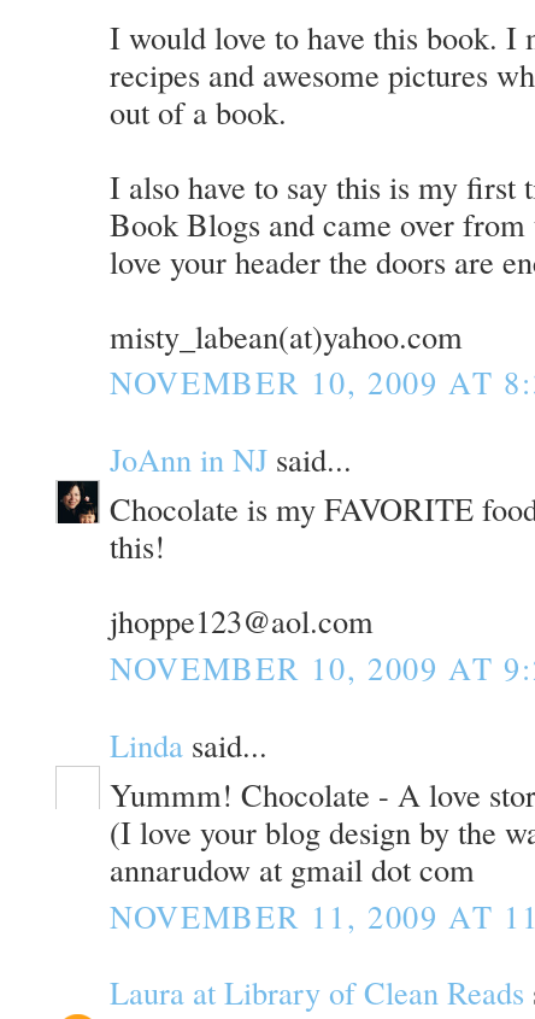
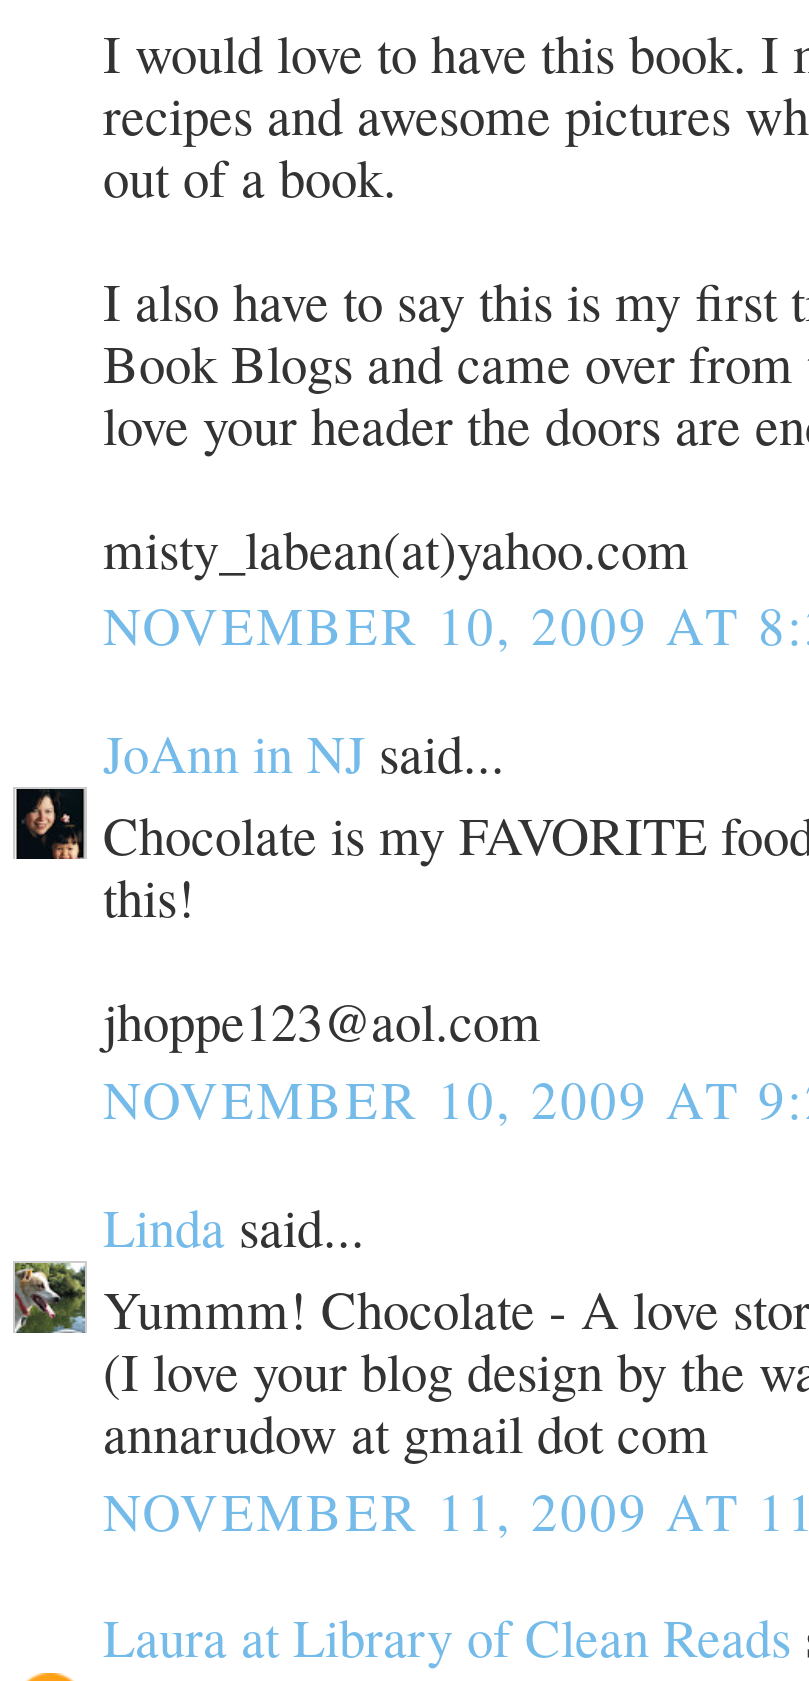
none -> [13,1261,87,1335] [image]

